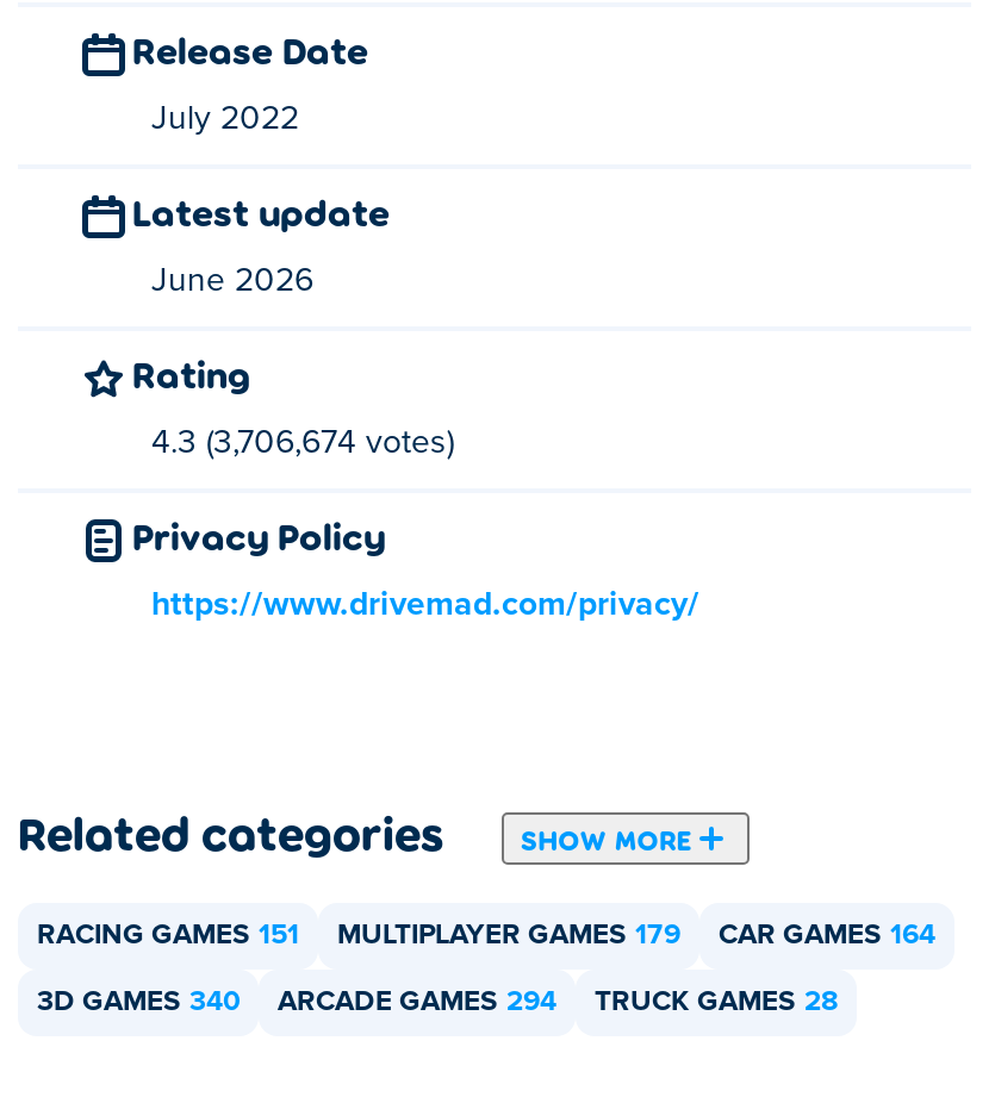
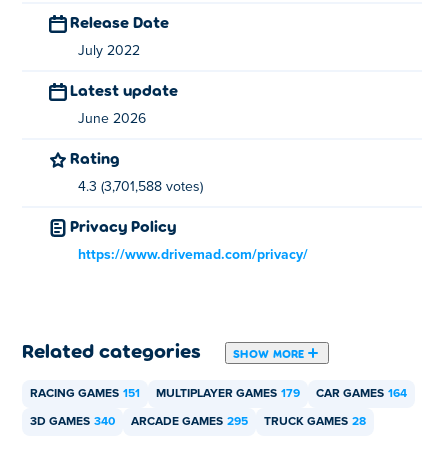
[151,426,454,460] 4.3 (3,706,674 votes) -> [78,180,203,194] 4.3 (3,701,588 votes)
[37,989,838,1017] 3D GAMES 340 ARCADE GAMES 294 TRUCK GAMES 28 -> [30,416,366,428] 3D GAMES 340 ARCADE GAMES 295 TRUCK GAMES 28

